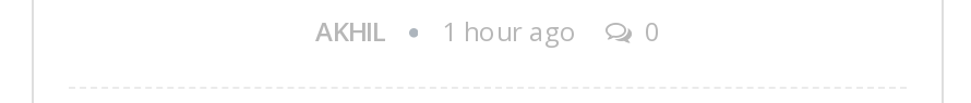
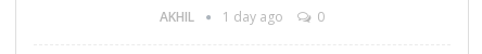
[315,13,660,50] AKHIL 1 hour ago 0 -> [160,8,325,26] AKHIL 1 day ago 0

